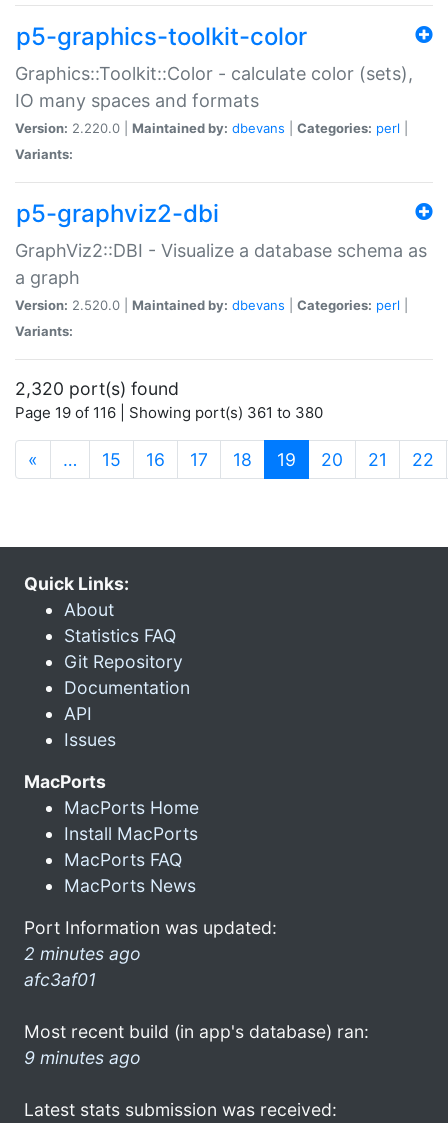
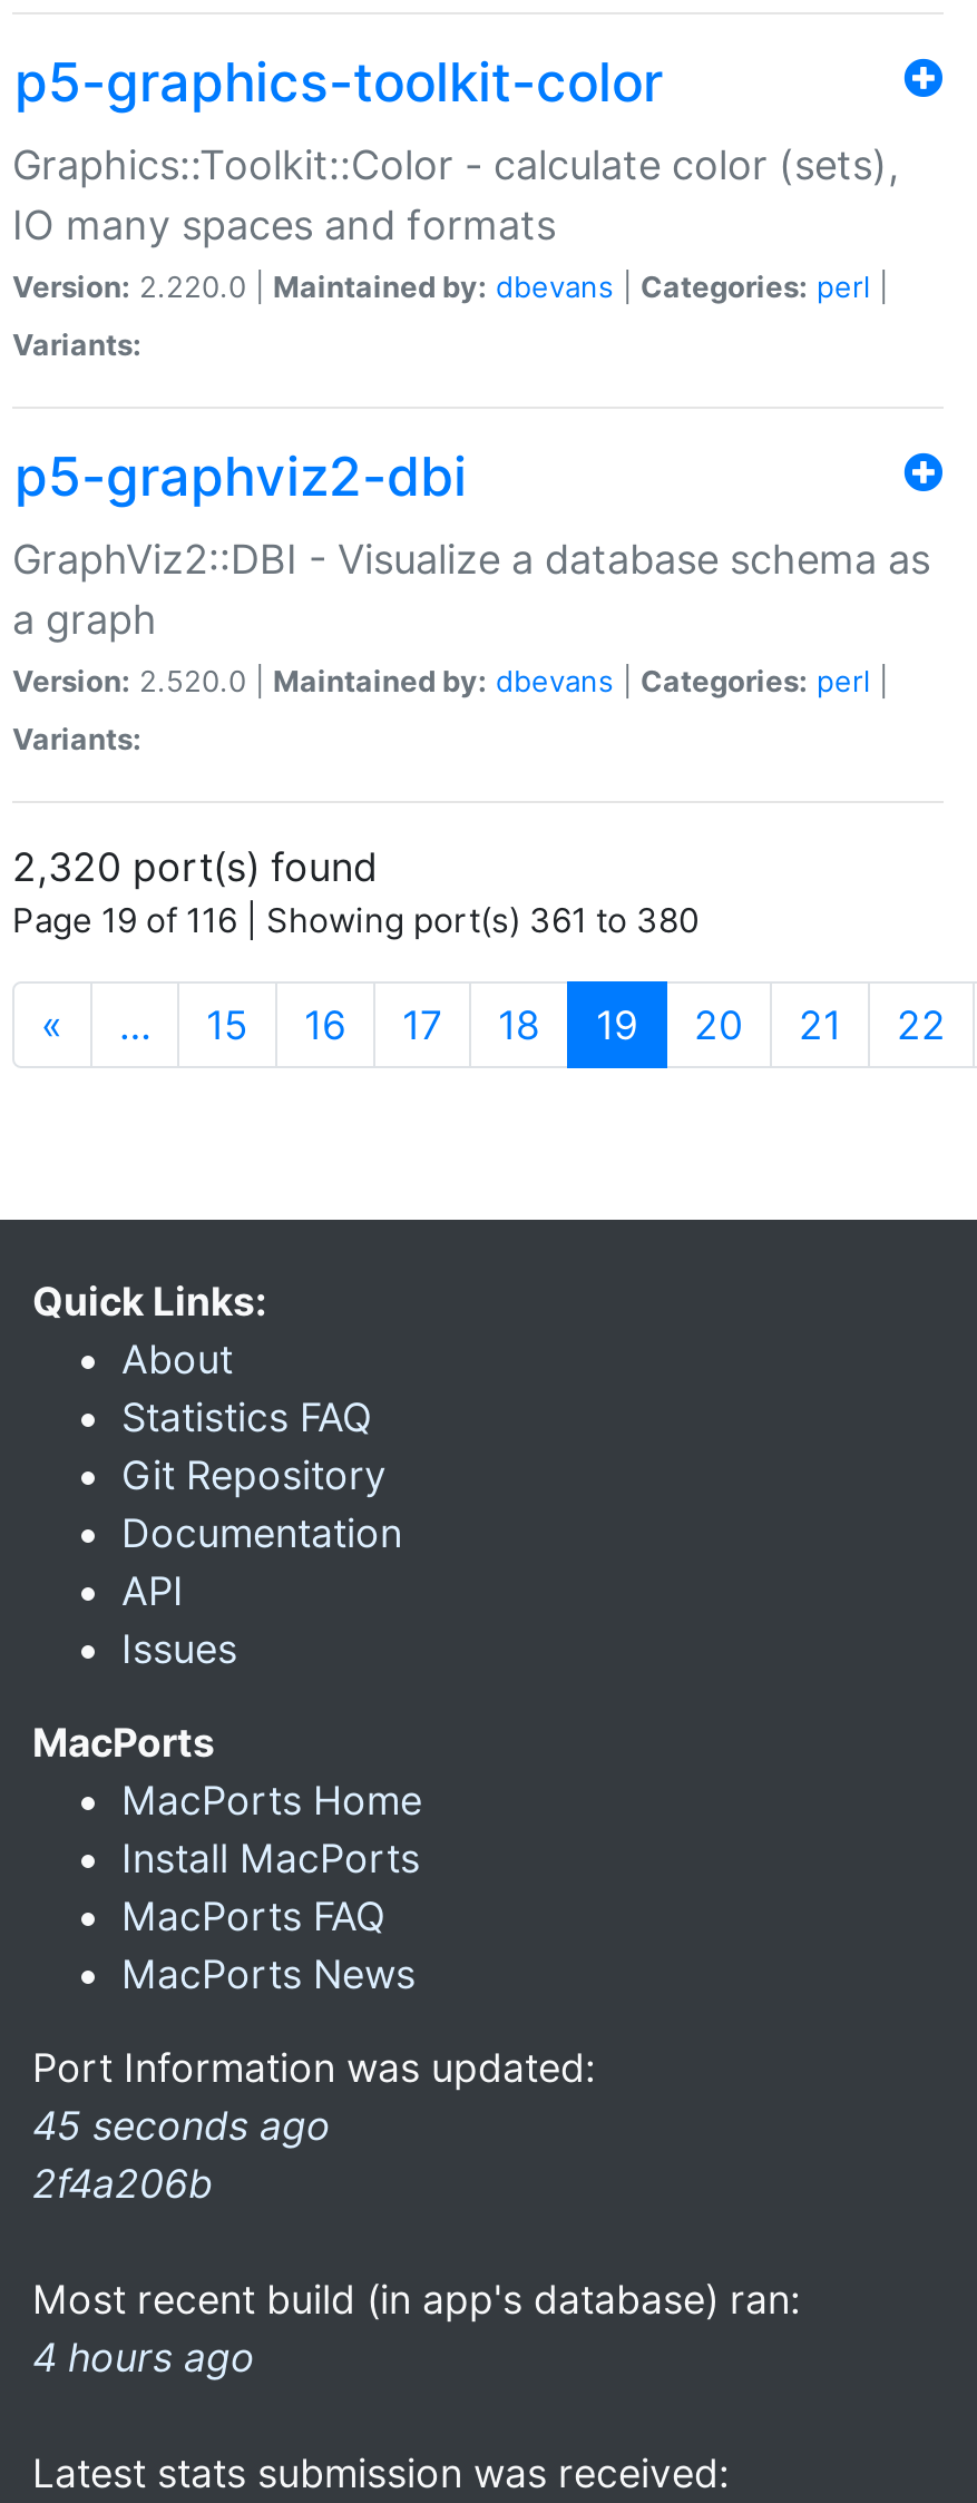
[24,943,141,990] 2 minutes ago | afc3af01 -> [32,2102,331,2207] 45 seconds ago | 2f4a206b
[24,1047,141,1068] 9 minutes ago -> [32,2334,255,2380] 4 hours ago

